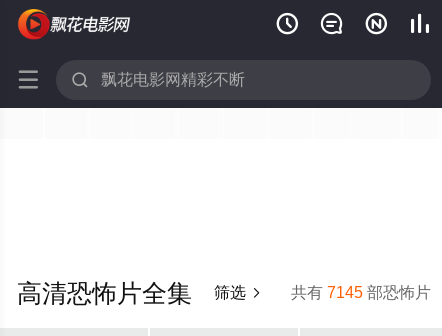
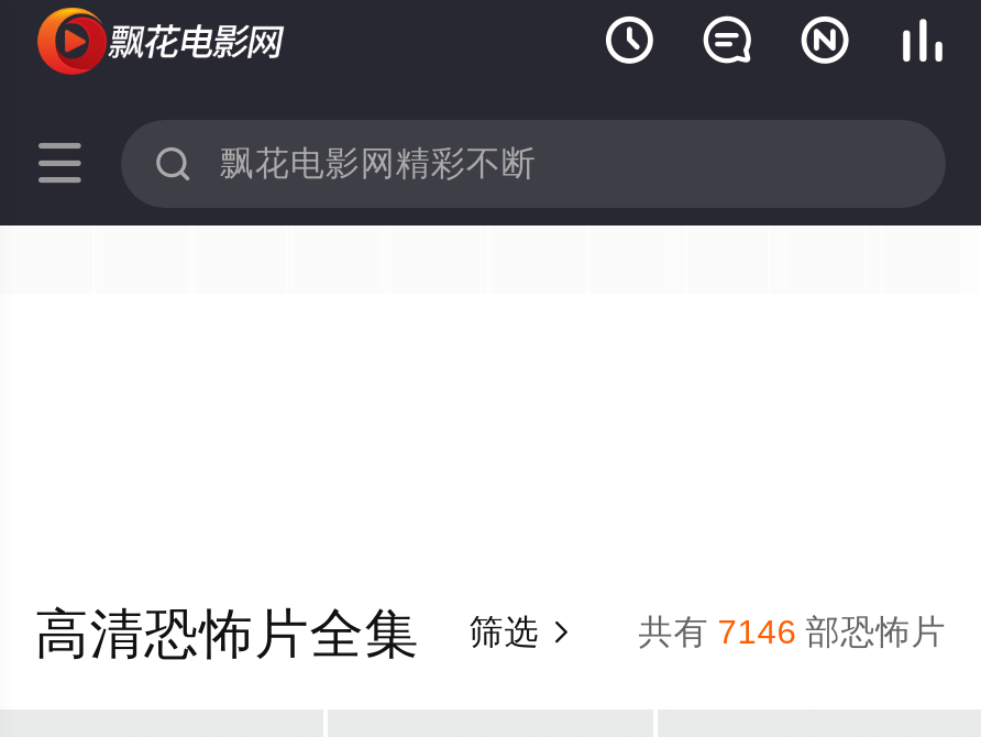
[291,284,431,301] 共有7145部恐怖片 -> [638,613,946,651] 共有7146部恐怖片

